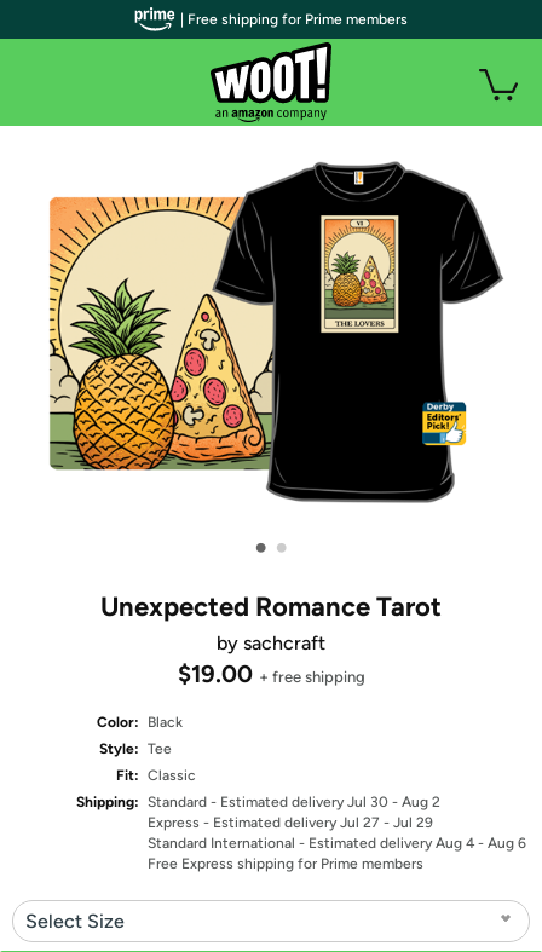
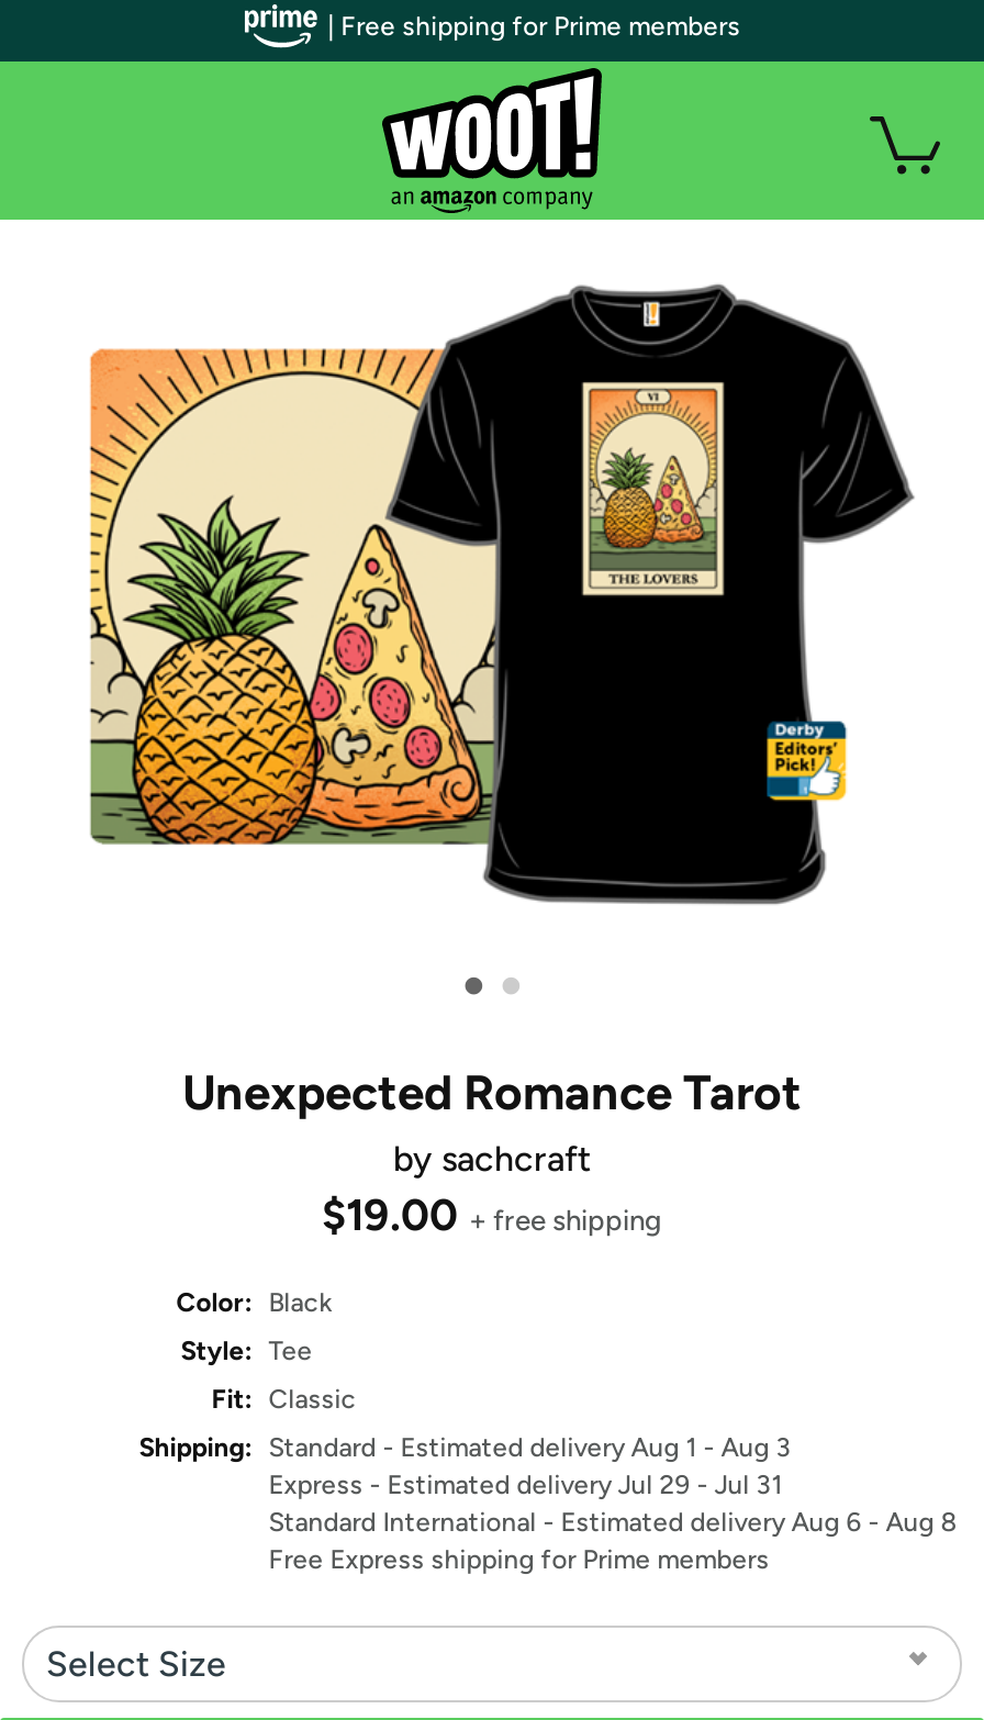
[76,794,441,810] Shipping: Standard - Estimated delivery Jul 30 - Aug 2 -> [139,1432,791,1463] Shipping: Standard - Estimated delivery Aug 1 - Aug 3
[148,814,433,831] Express - Estimated delivery Jul 27 - Jul 29 -> [268,1470,782,1500] Express - Estimated delivery Jul 29 - Jul 31
[148,835,527,852] Standard International - Estimated delivery Aug 4 - Aug 6 -> [268,1507,956,1538] Standard International - Estimated delivery Aug 6 - Aug 8

